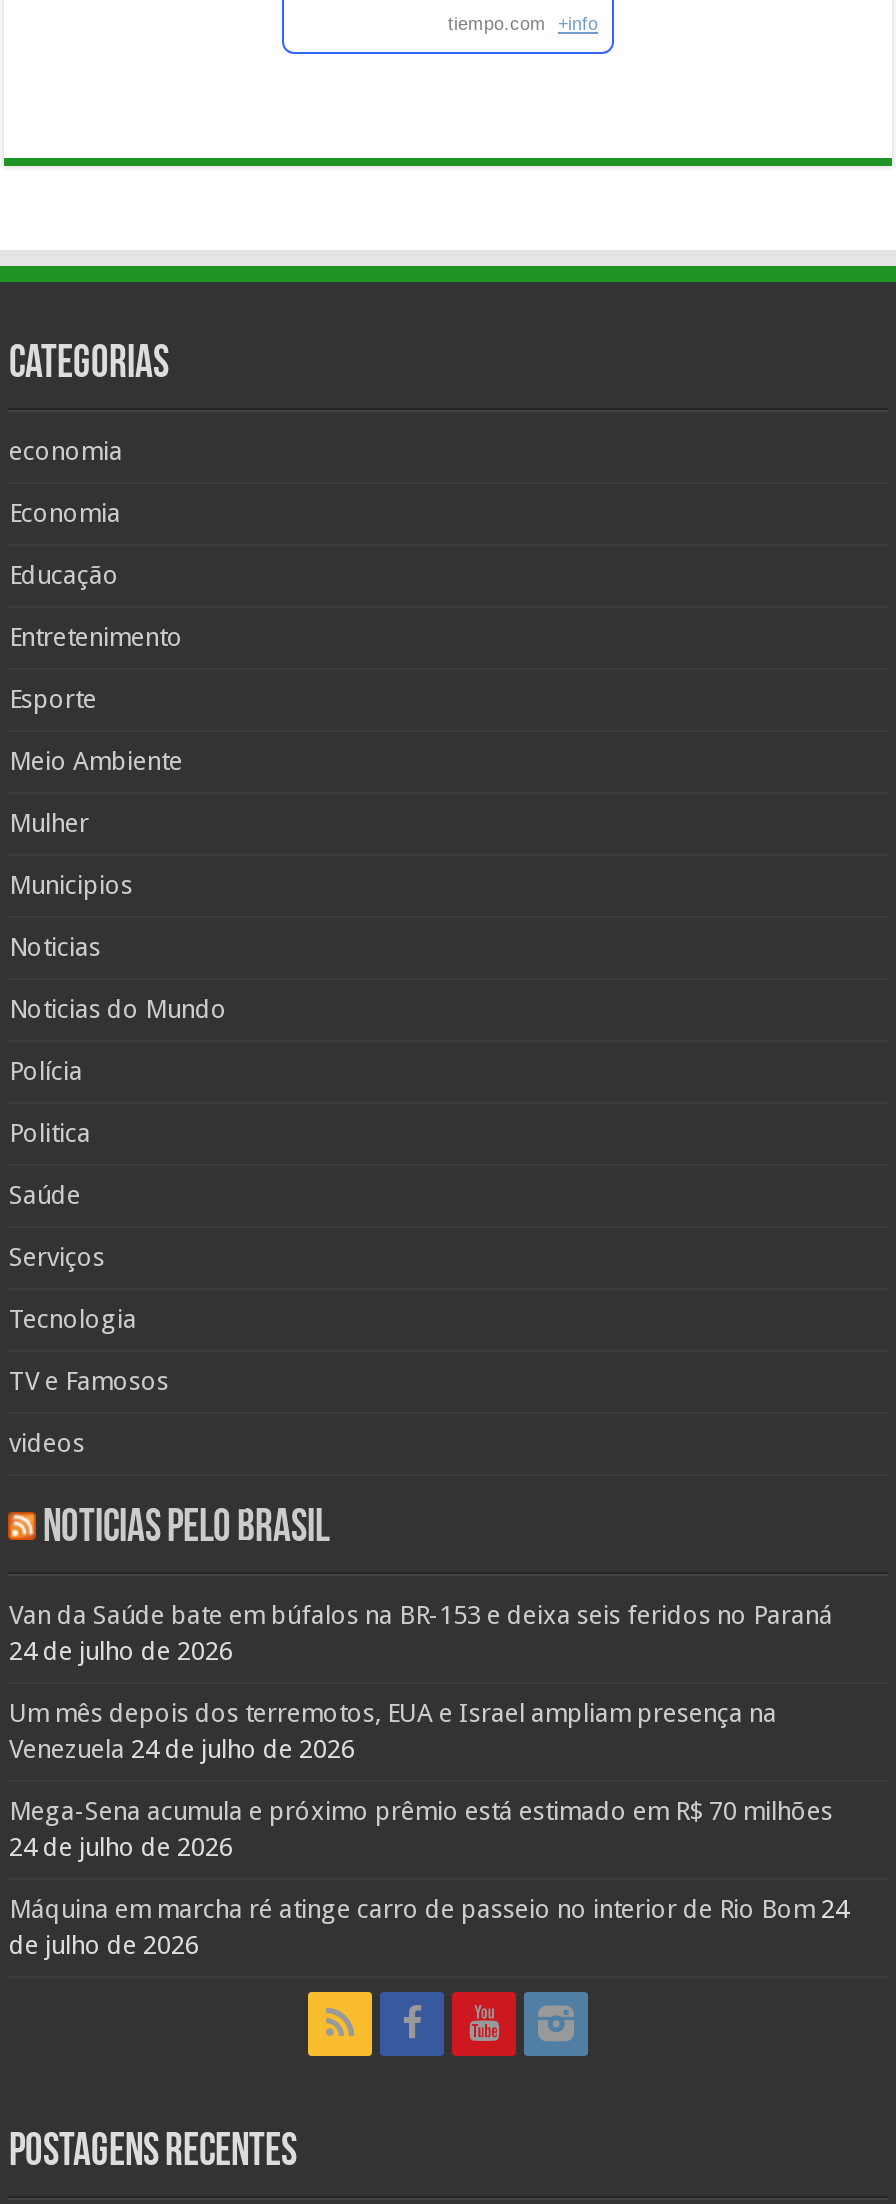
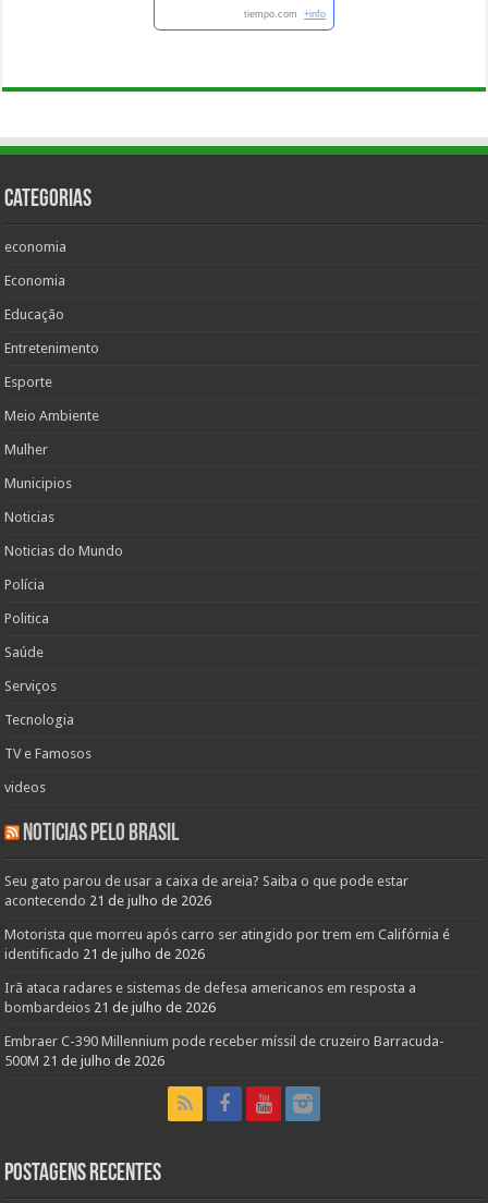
[9,1601,833,1667] Van da Saúde bate em búfalos na BR-153 e deixa seis feridos no Paraná | 24 de julho de 2026 -> [5,873,409,909] Seu gato parou de usar a caixa de areia? Saiba o que pode estar | acontecendo 21 de julho de 2026
[9,1699,777,1765] Um mês depois dos terremotos, EUA e Israel ampliam presença na | Venezuela 24 de julho de 2026 -> [5,927,450,963] Motorista que morreu após carro ser atingido por trem em Califórnia é | identificado 21 de julho de 2026
[9,1797,833,1863] Mega-Sena acumula e próximo prêmio está estimado em R$ 70 milhões | 24 de julho de 2026 -> [5,980,417,1016] Irã ataca radares e sistemas de defesa americanos em resposta a | bombardeios 21 de julho de 2026
[9,1895,849,1961] Máquina em marcha ré atinge carro de passeio no interior de Rio Bom 24 | de julho de 2026 -> [5,1033,445,1069] Embraer C-390 Millennium pode receber míssil de cruzeiro Barracuda- | 500M 21 de julho de 2026

